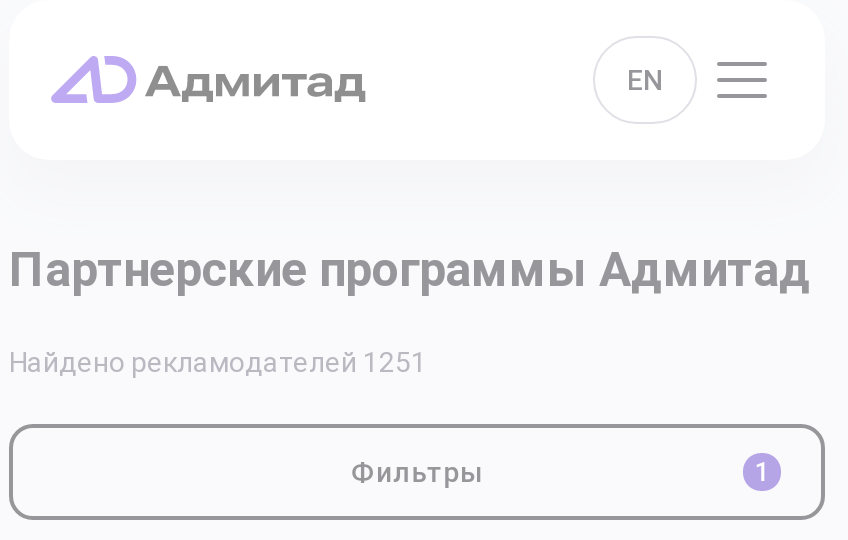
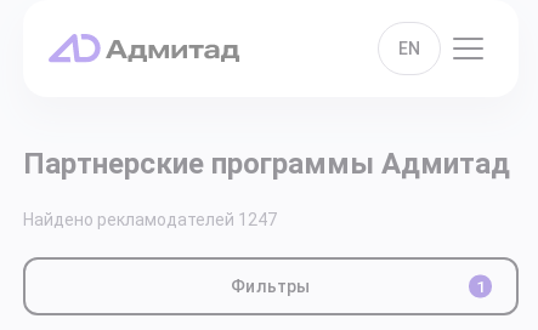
[9,346,427,378] Найдено рекламодателей 1251 -> [23,210,277,229] Найдено рекламодателей 1247

